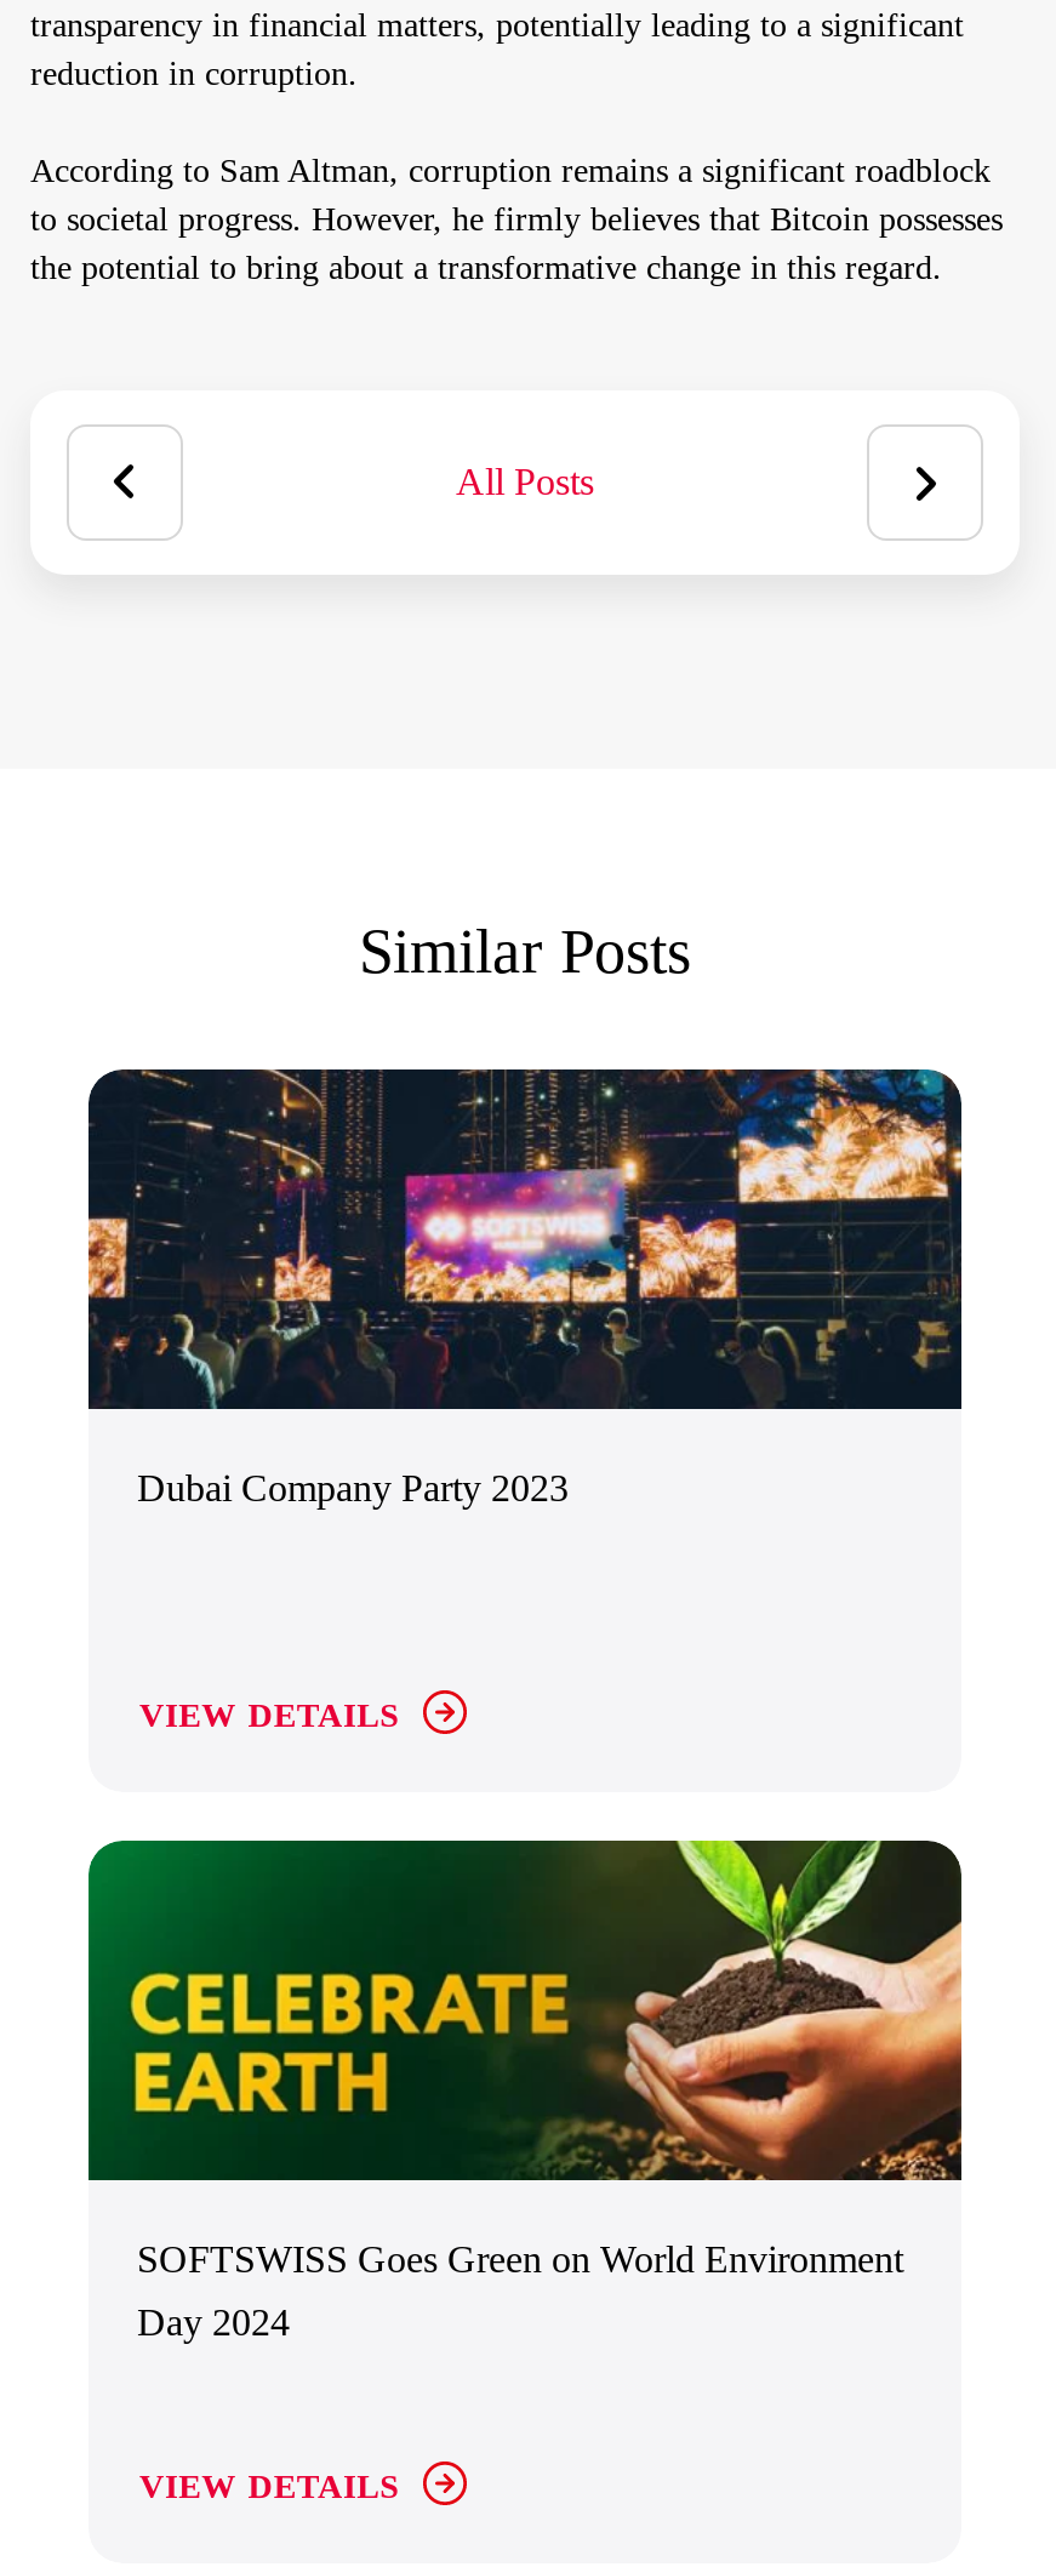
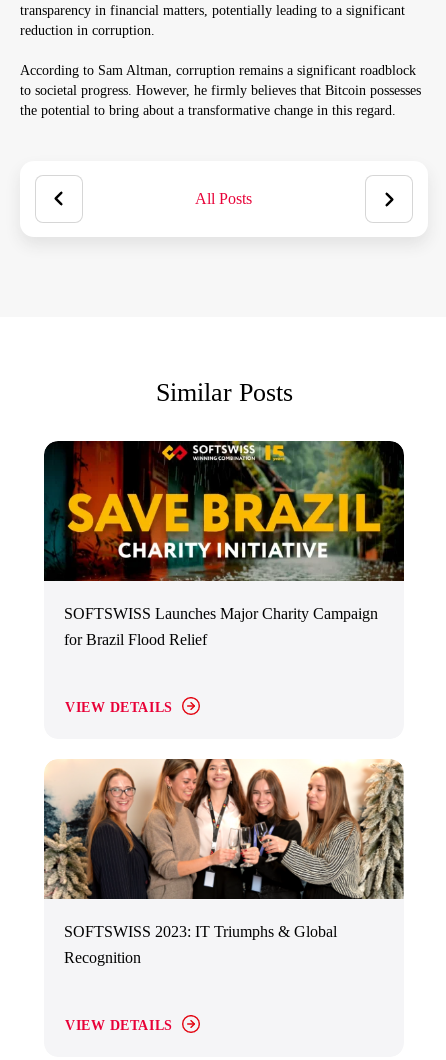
[86,1067,964,1508] [image] | Dubai Company Party 2023 -> [43,440,405,648] [image] | SOFTSWISS Launches Major Charity Campaign | for Brazil Flood Relief
[86,1838,964,2279] [image] | SOFTSWISS Goes Green on World Environment -> [43,758,404,940] [image] | SOFTSWISS 2023: IT Triumphs & Global
[137,2301,290,2342] Day 2024 -> [64,949,141,966] Recognition

